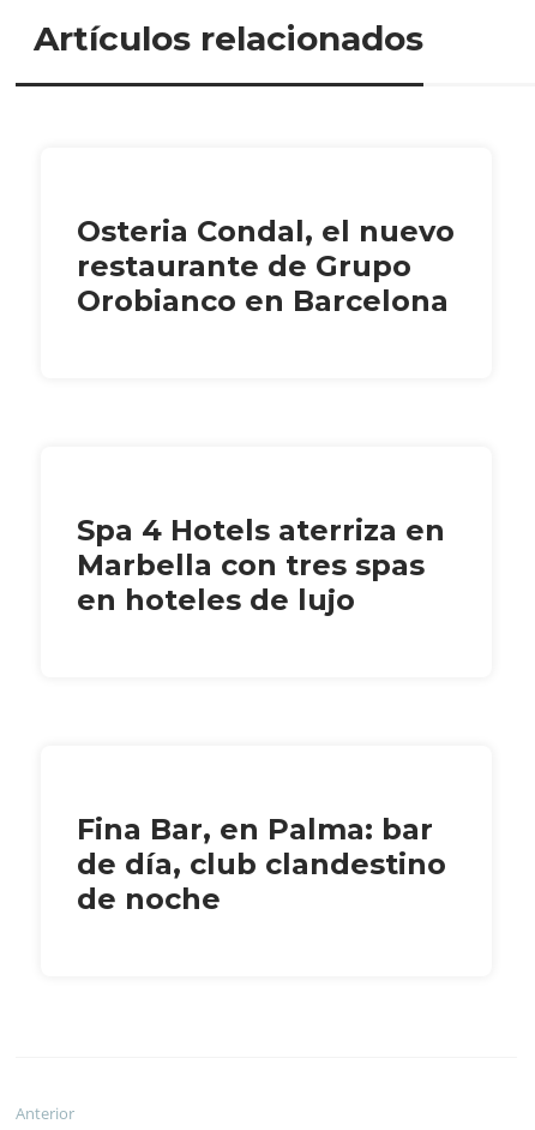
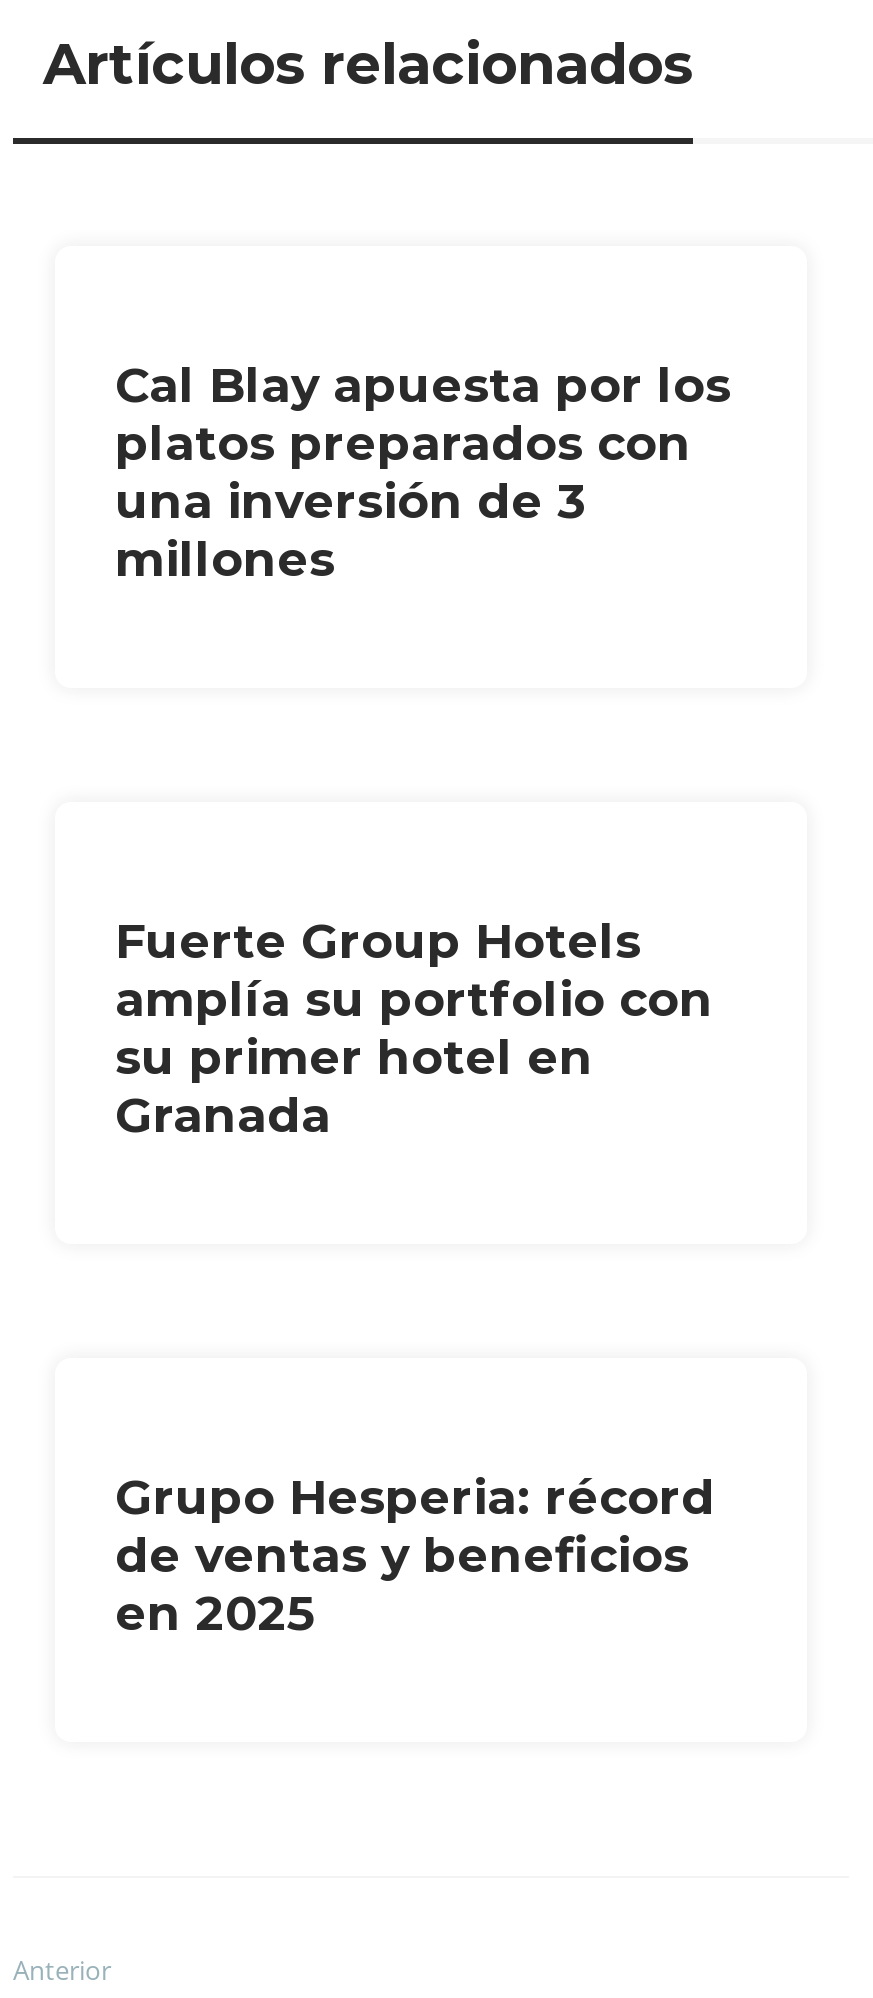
[77,214,455,318] Osteria Condal, el nuevo | restaurante de Grupo | Orobianco en Barcelona -> [115,356,731,588] Cal Blay apuesta por los | platos preparados con | una inversión de 3 | millones
[77,513,445,617] Spa 4 Hotels aterriza en | Marbella con tres spas | en hoteles de lujo -> [115,912,713,1144] Fuerte Group Hotels | amplía su portfolio con | su primer hotel en | Granada
[77,812,446,916] Fina Bar, en Palma: bar | de día, club clandestino | de noche -> [115,1468,715,1642] Grupo Hesperia: récord | de ventas y beneficios | en 2025

